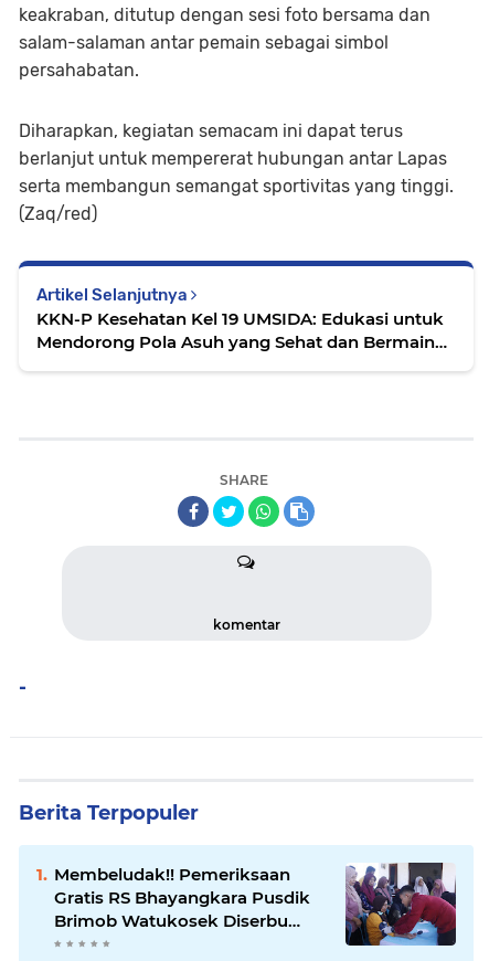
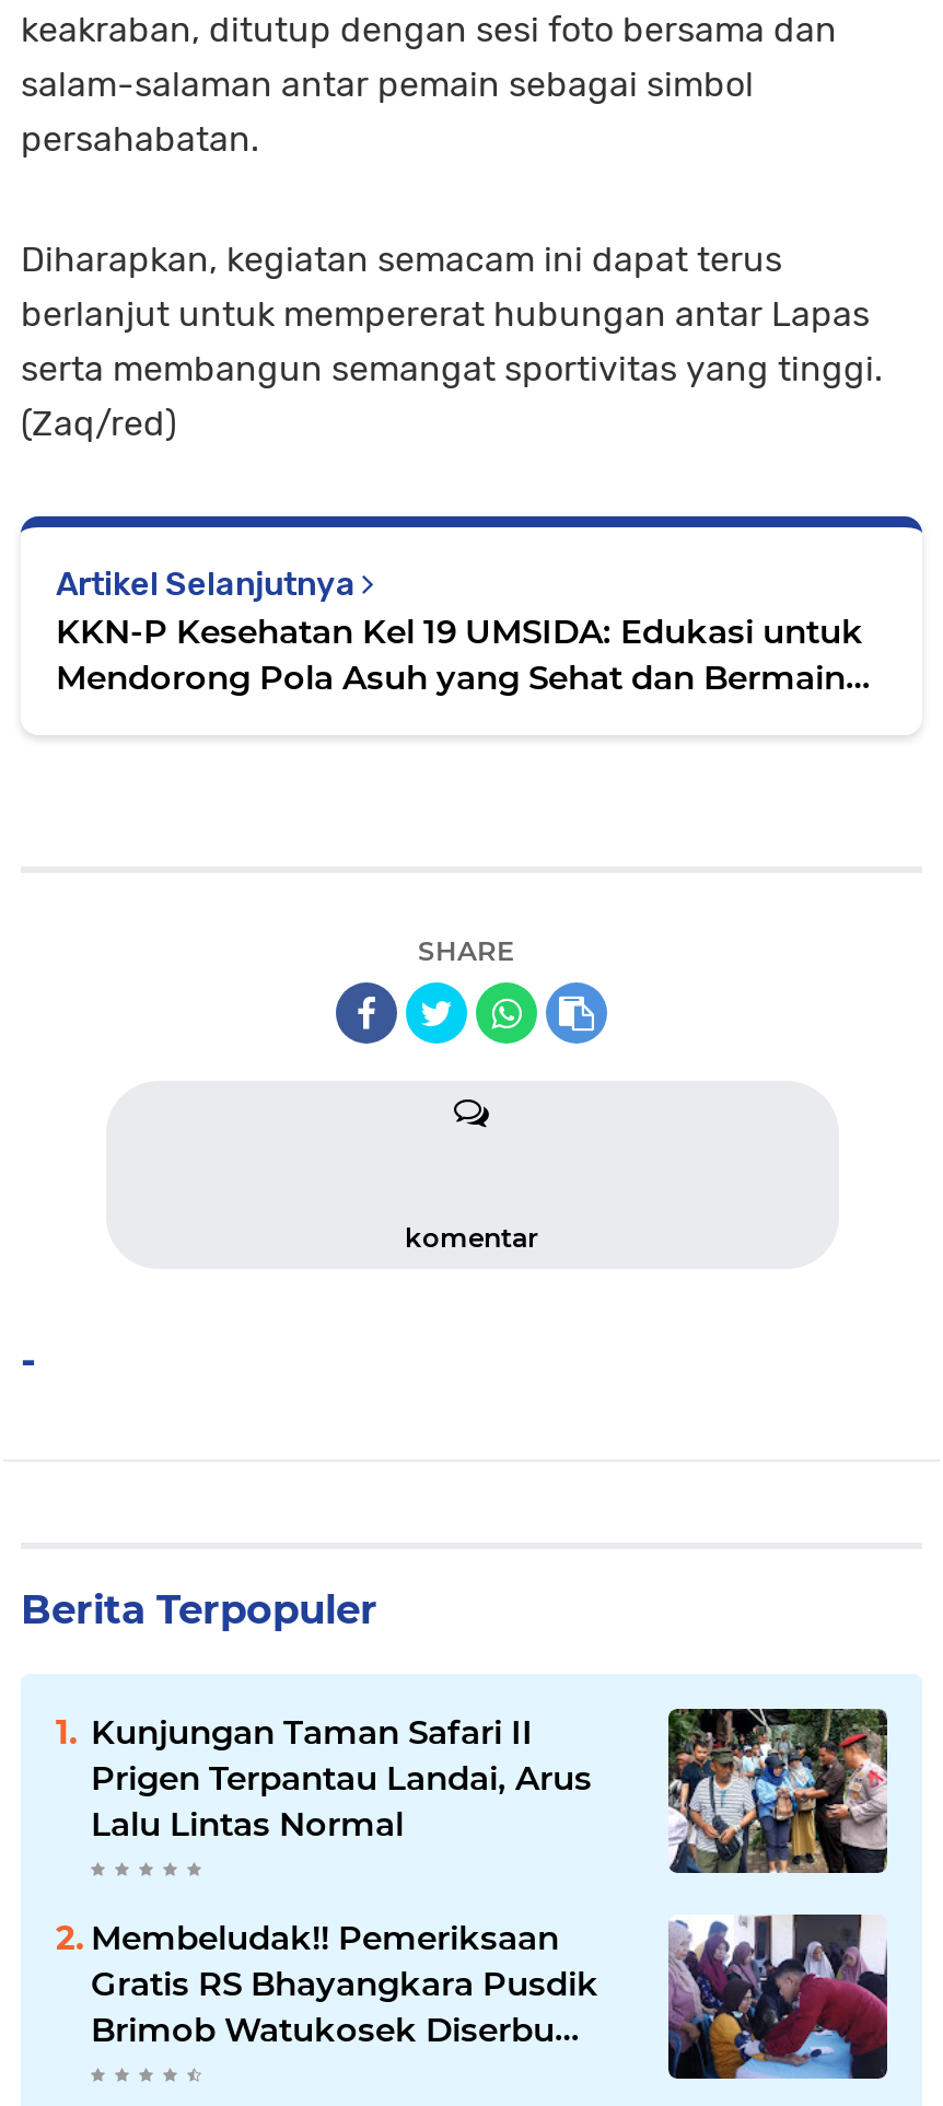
none -> [91,1707,889,1875] [image] | Kunjungan Taman Safari II | Prigen Terpantau Landai, Arus | Lalu Lintas Normal

